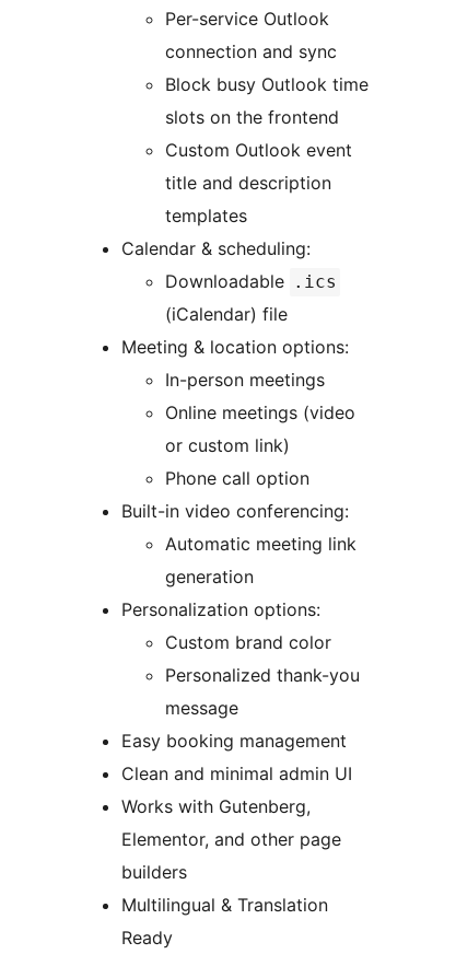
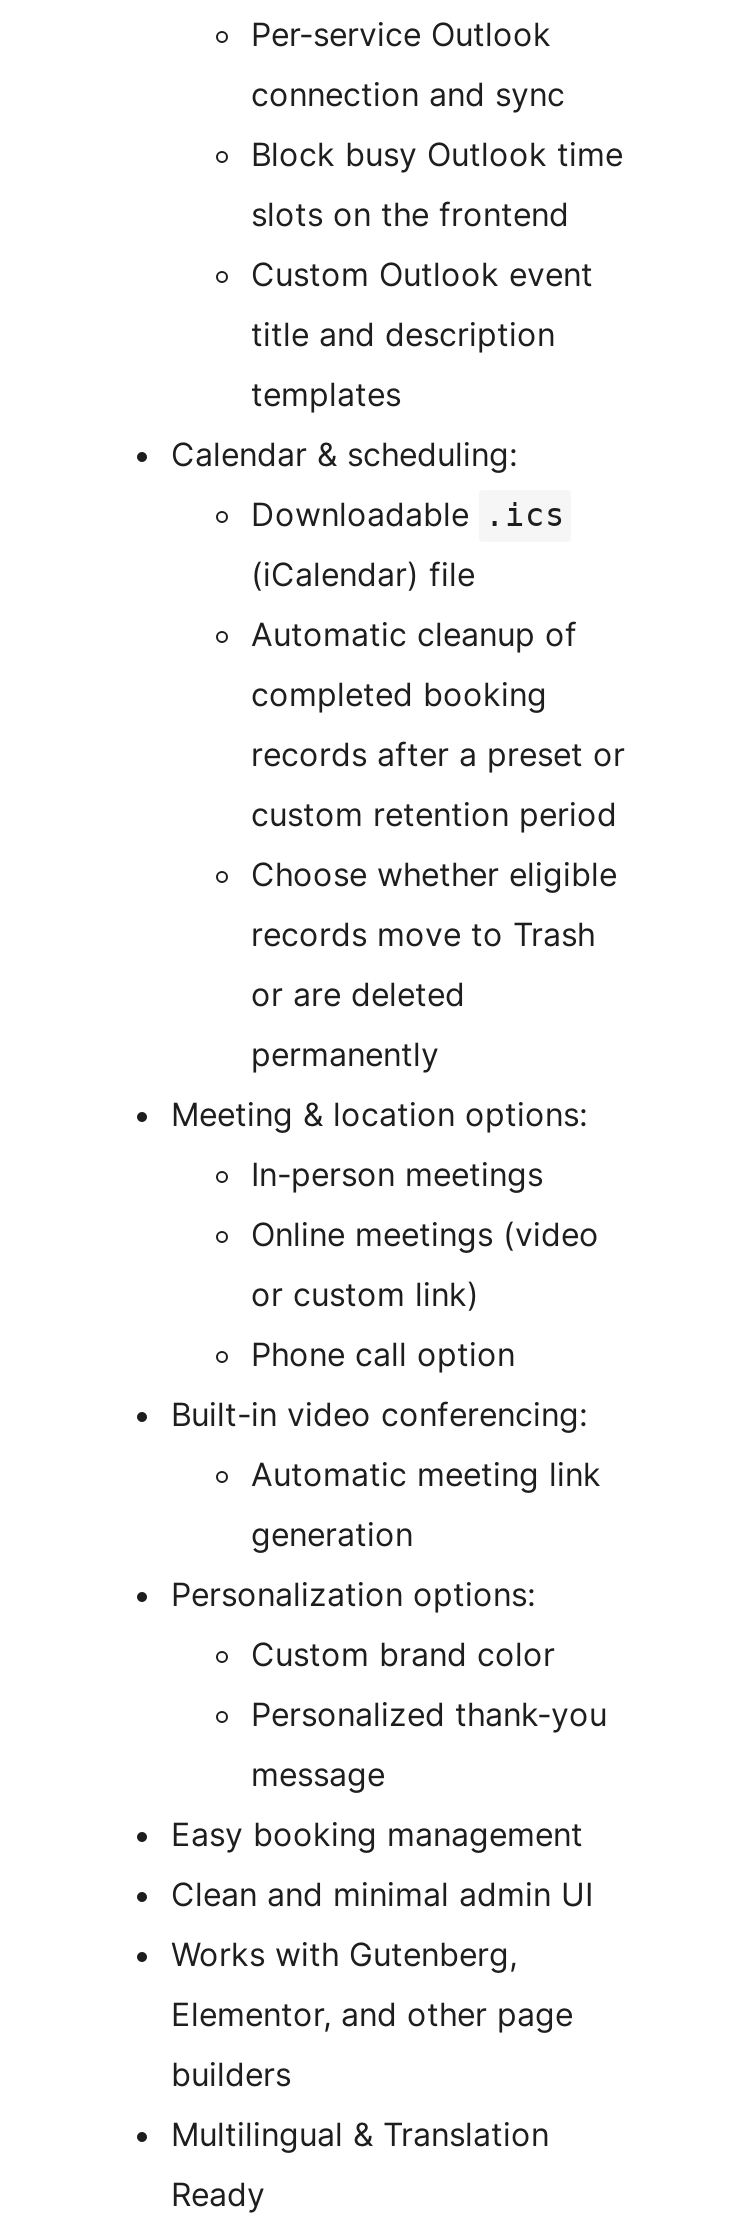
none -> [251,615,625,1075] Automatic cleanup of | completed booking | records after a preset or | custom retention period | Choose whether eligible | records move to Trash | or are deleted | permanently

